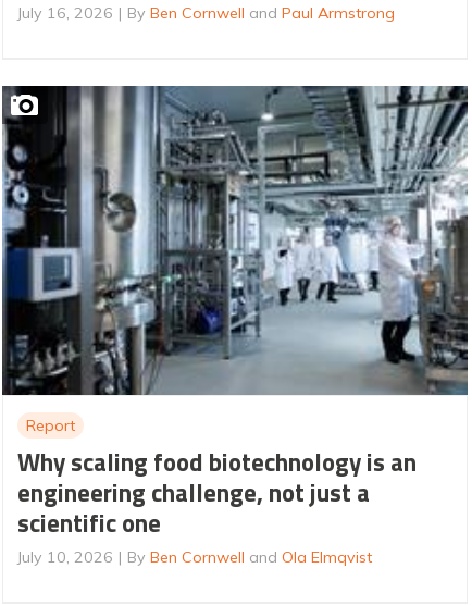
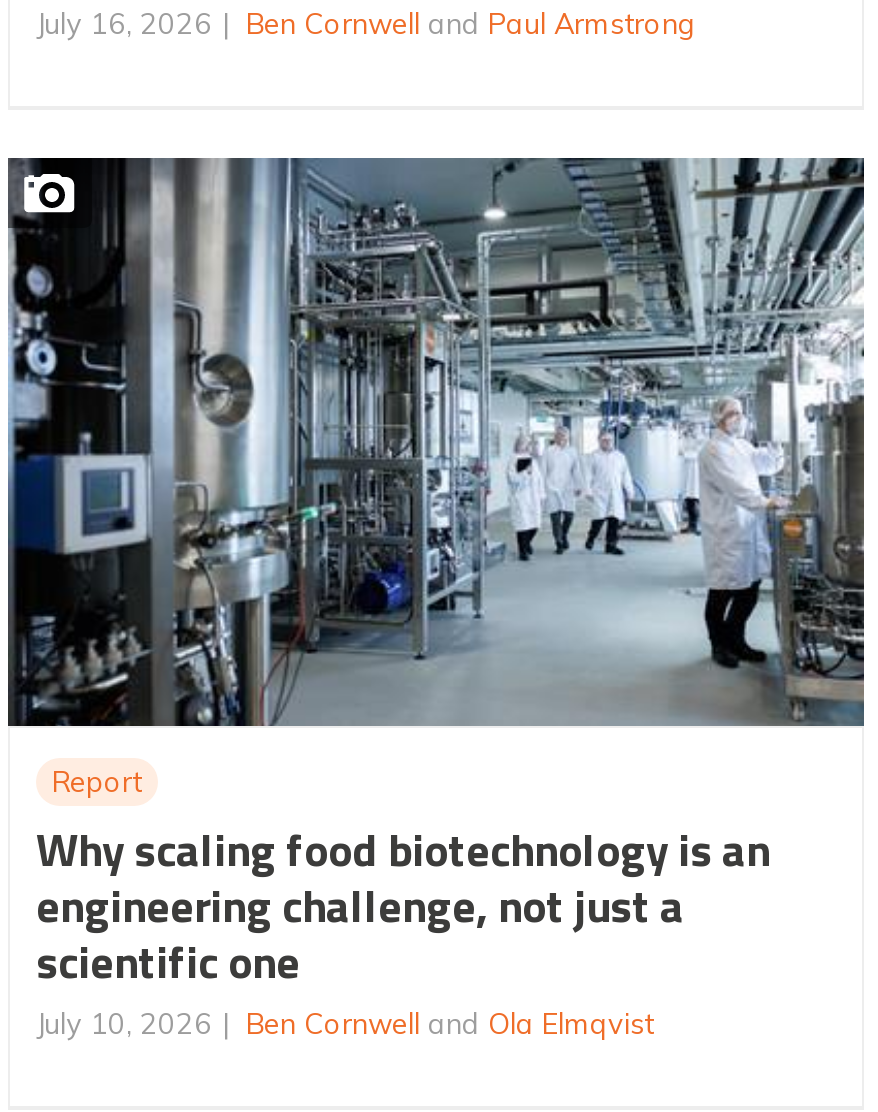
[127,3,395,23] By Ben Cornwell and Paul Armstrong -> [246,6,696,42] Ben Cornwell and Paul Armstrong
[127,548,372,567] By Ben Cornwell and Ola Elmqvist -> [246,1006,654,1042] Ben Cornwell and Ola Elmqvist

